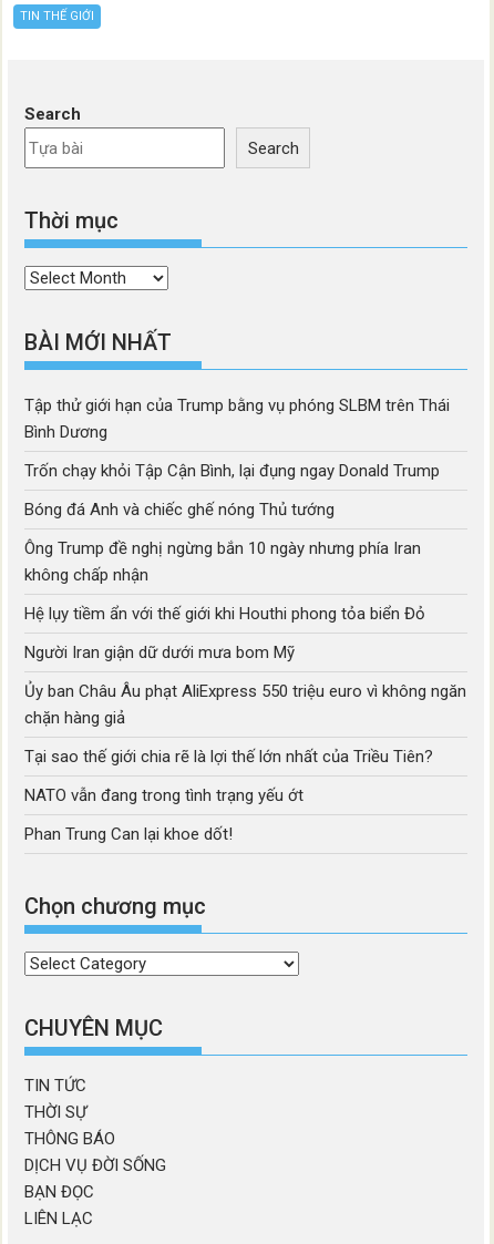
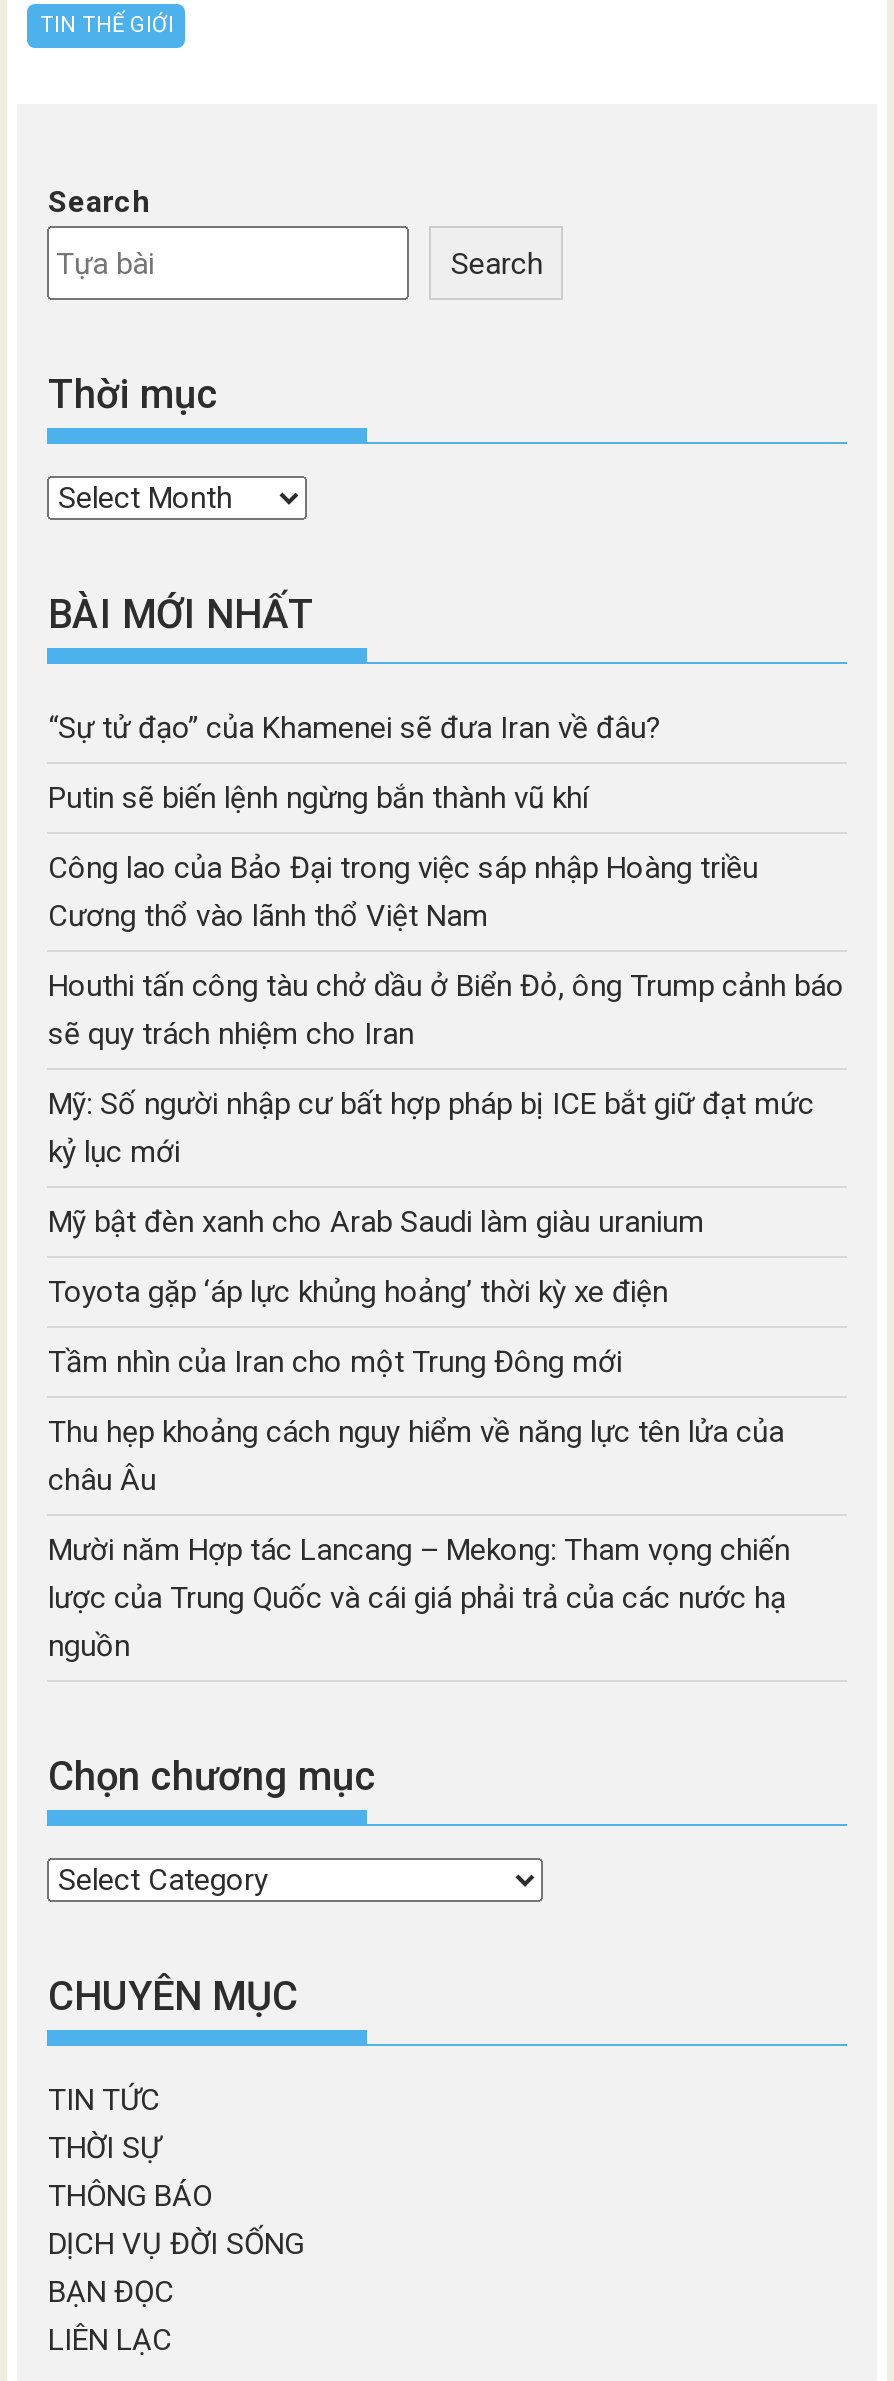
[25,396,450,442] Tập thử giới hạn của Trump bằng vụ phóng SLBM trên Thái | Bình Dương -> [48,711,662,747] “Sự tử đạo” của Khamenei sẽ đưa Iran về đâu?
[25,461,440,481] Trốn chạy khỏi Tập Cận Bình, lại đụng ngay Donald Trump -> [48,781,588,817] Putin sẽ biến lệnh ngừng bắn thành vũ khí
[25,500,335,520] Bóng đá Anh và chiếc ghế nóng Thủ tướng -> [48,851,758,935] Công lao của Bảo Đại trong việc sáp nhập Hoàng triều | Cương thổ vào lãnh thổ Việt Nam
[25,539,421,585] Ông Trump đề nghị ngừng bắn 10 ngày nhưng phía Iran | không chấp nhận -> [48,969,844,1053] Houthi tấn công tàu chở dầu ở Biển Đỏ, ông Trump cảnh báo | sẽ quy trách nhiệm cho Iran
[25,604,426,624] Hệ lụy tiềm ẩn với thế giới khi Houthi phong tỏa biển Đỏ -> [48,1087,814,1171] Mỹ: Số người nhập cư bất hợp pháp bị ICE bắt giữ đạt mức | kỷ lục mới
[25,643,295,663] Người Iran giận dữ dưới mưa bom Mỹ -> [48,1205,704,1241] Mỹ bật đèn xanh cho Arab Saudi làm giàu uranium
[25,682,467,728] Ủy ban Châu Âu phạt AliExpress 550 triệu euro vì không ngăn | chặn hàng giả -> [48,1275,668,1311] Toyota gặp ‘áp lực khủng hoảng’ thời kỳ xe điện
[25,747,434,767] Tại sao thế giới chia rẽ là lợi thế lớn nhất của Triều Tiên? -> [48,1345,622,1381] Tầm nhìn của Iran cho một Trung Đông mới
[25,786,304,806] NATO vẫn đang trong tình trạng yếu ớt -> [48,1415,784,1499] Thu hẹp khoảng cách nguy hiểm về năng lực tên lửa của | châu Âu
[25,825,233,845] Phan Trung Can lại khoe dốt! -> [48,1533,790,1665] Mười năm Hợp tác Lancang – Mekong: Tham vọng chiến | lược của Trung Quốc và cái giá phải trả của các nước hạ | nguồn

